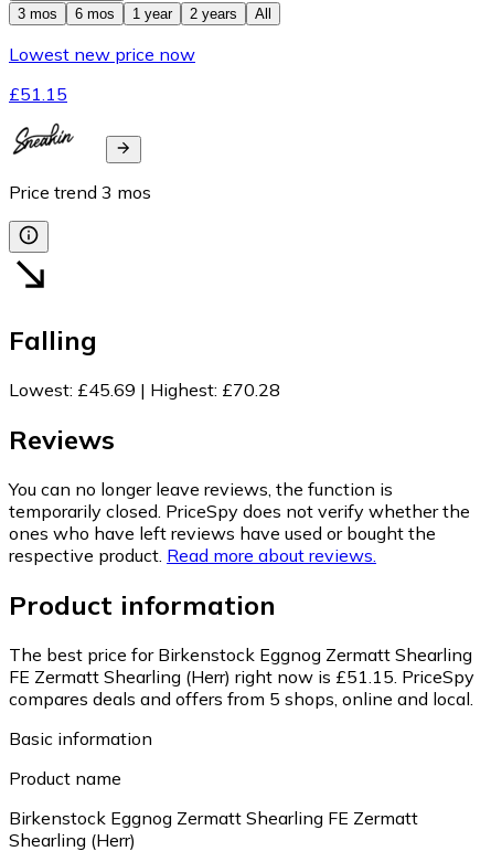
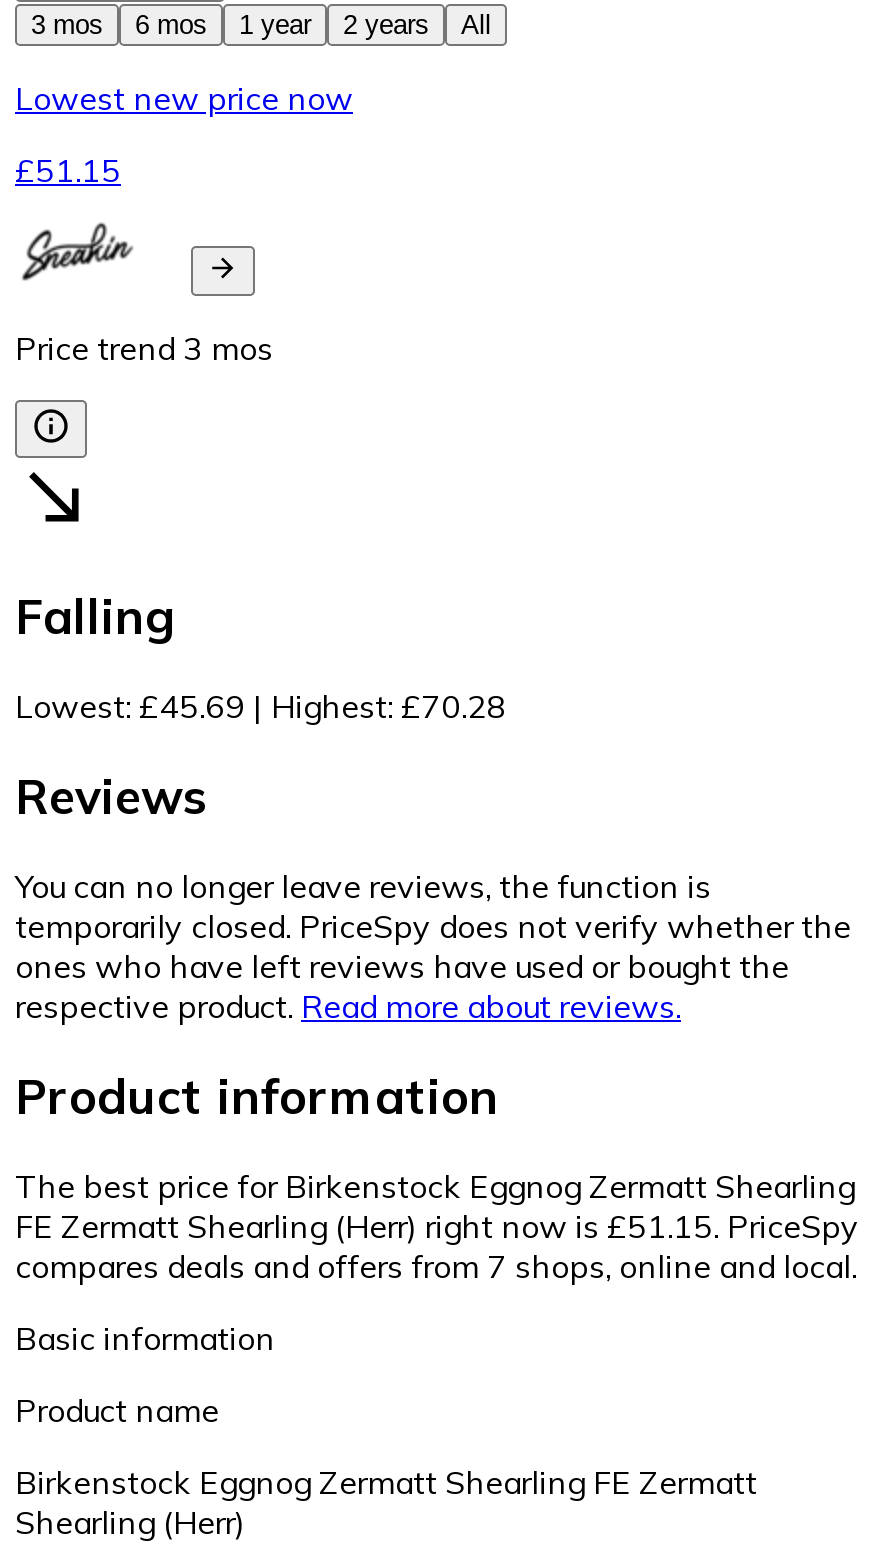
[9,687,473,709] compares deals and offers from 5 shops, online and local. -> [15,1245,857,1285] compares deals and offers from 7 shops, online and local.

